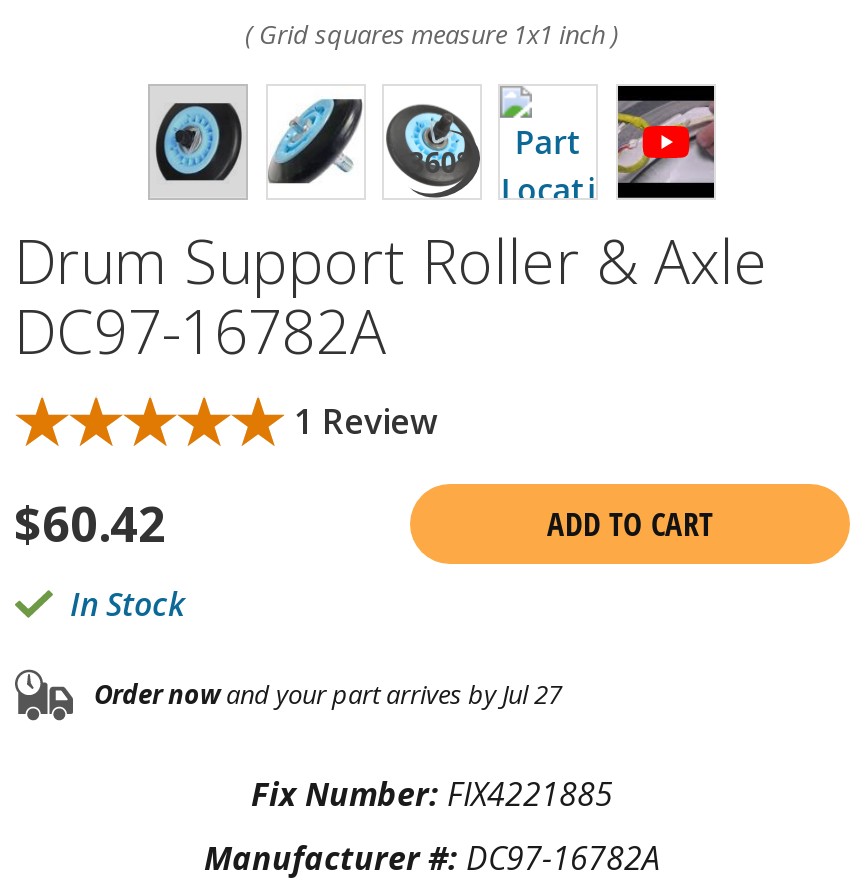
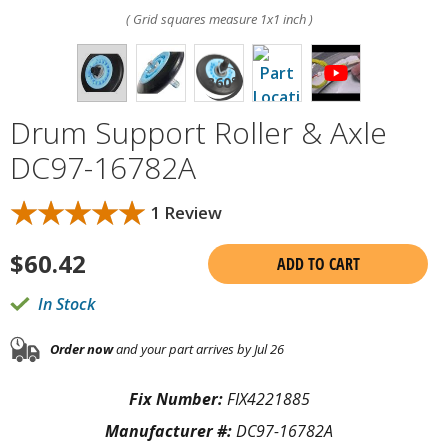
[94,677,562,713] Order nowand your part arrives by Jul 27 -> [50,340,284,358] Order nowand your part arrives by Jul 26

